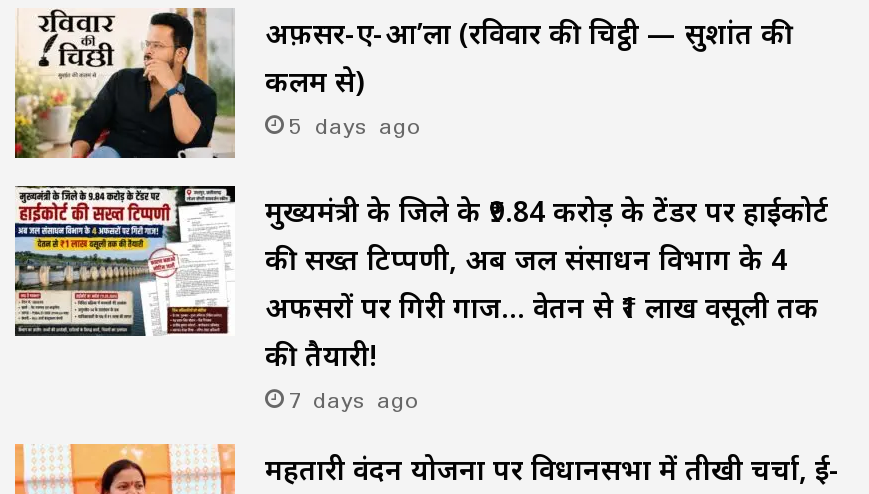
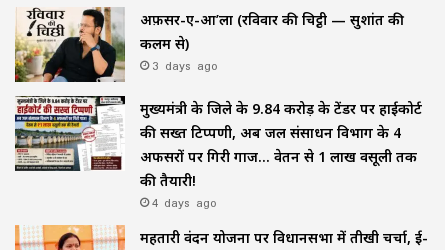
[289,101,421,147] 5 days ago -> [152,54,218,77] 3 days ago
[289,375,419,421] 7 days ago -> [152,191,217,214] 4 days ago

